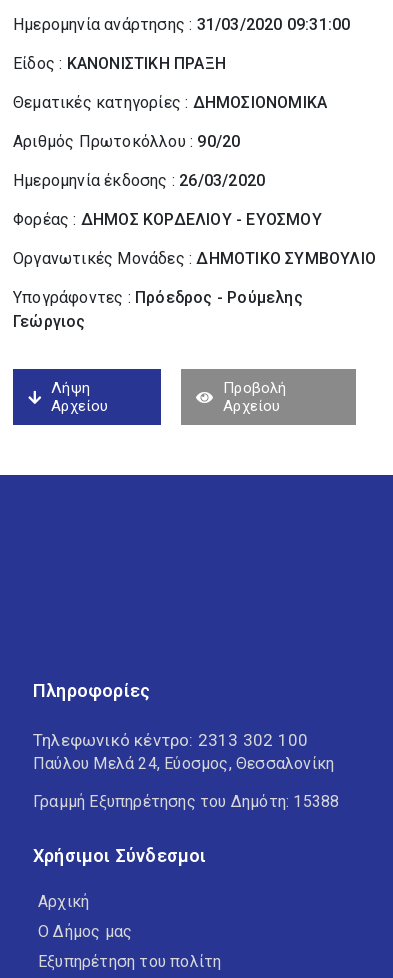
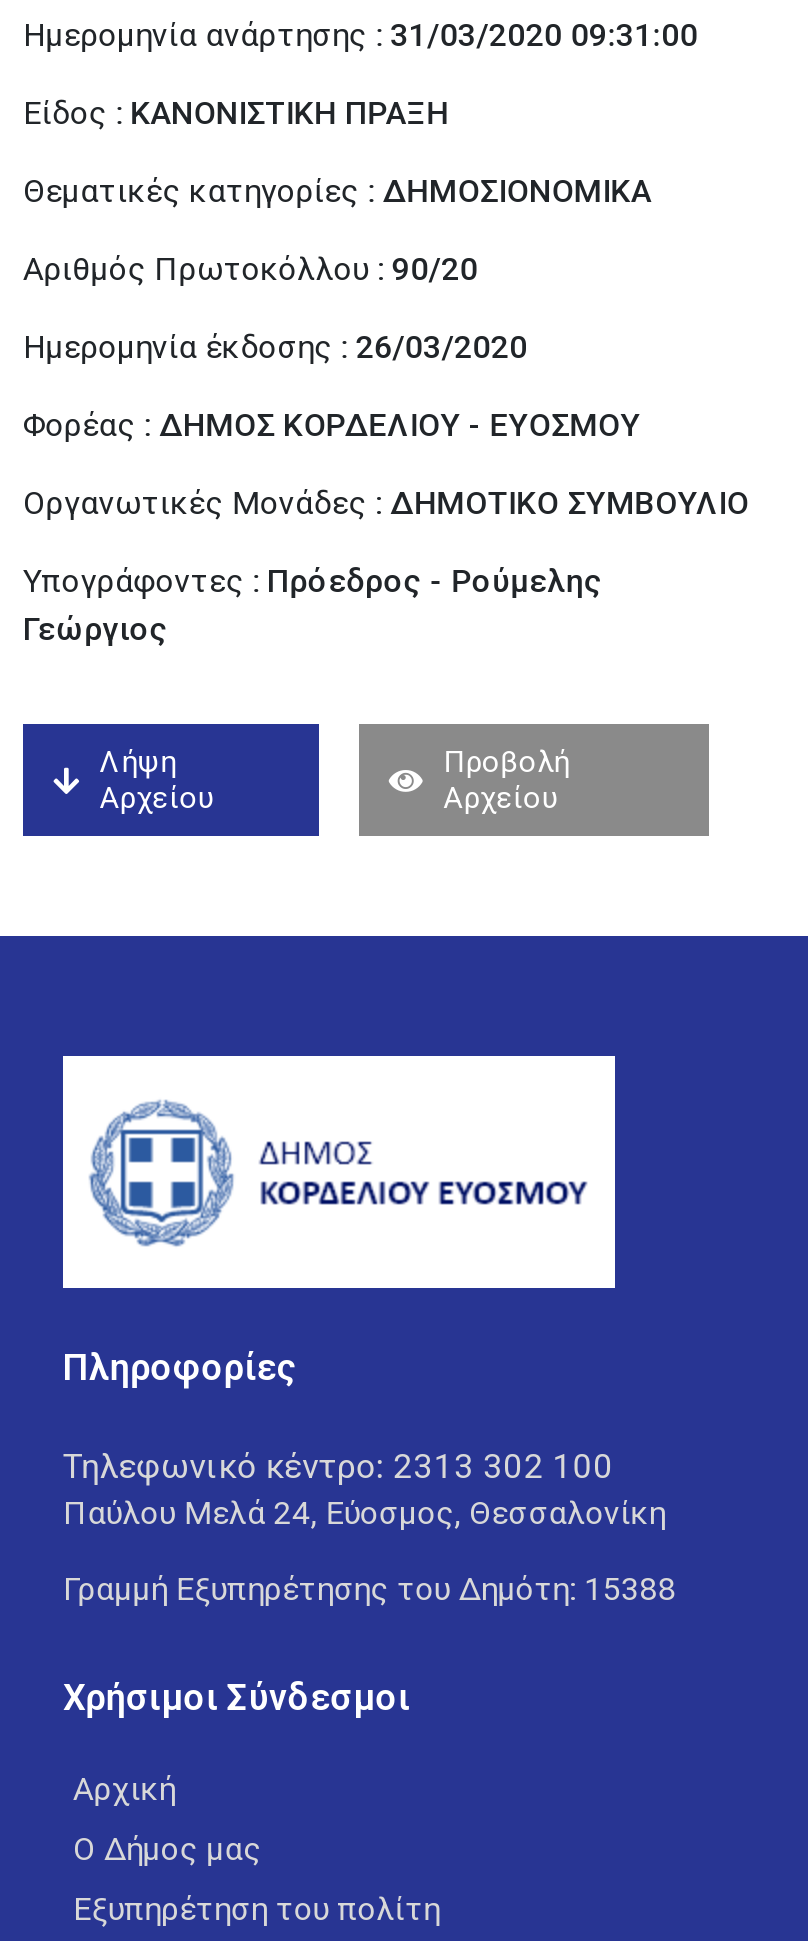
none -> [61,1054,617,1290] [image]

